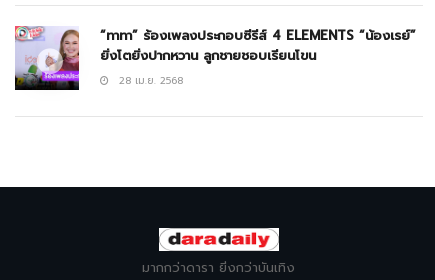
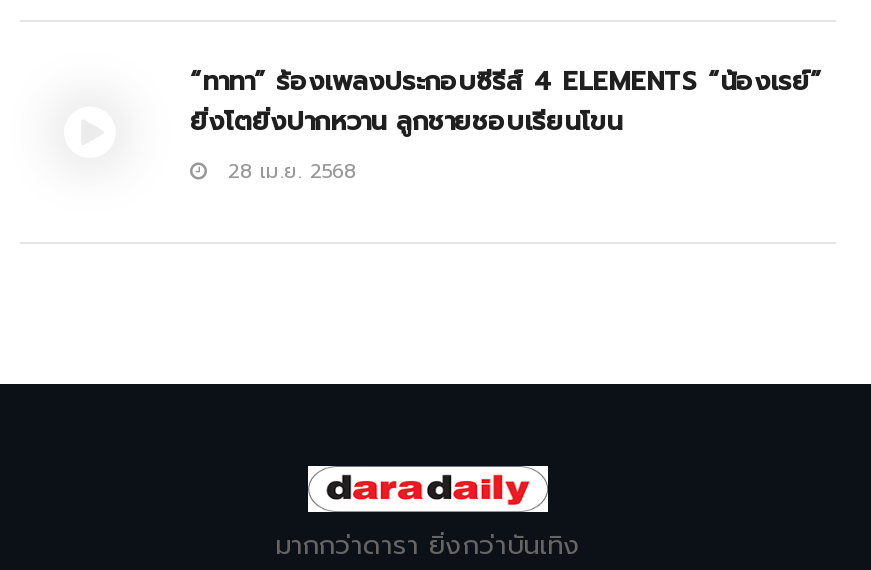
[14,25,80,91] [image] -> none

